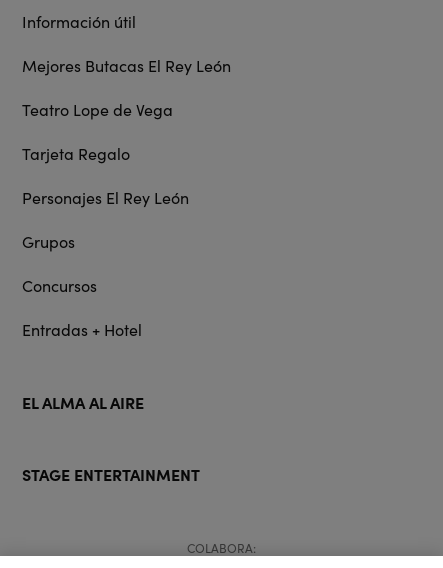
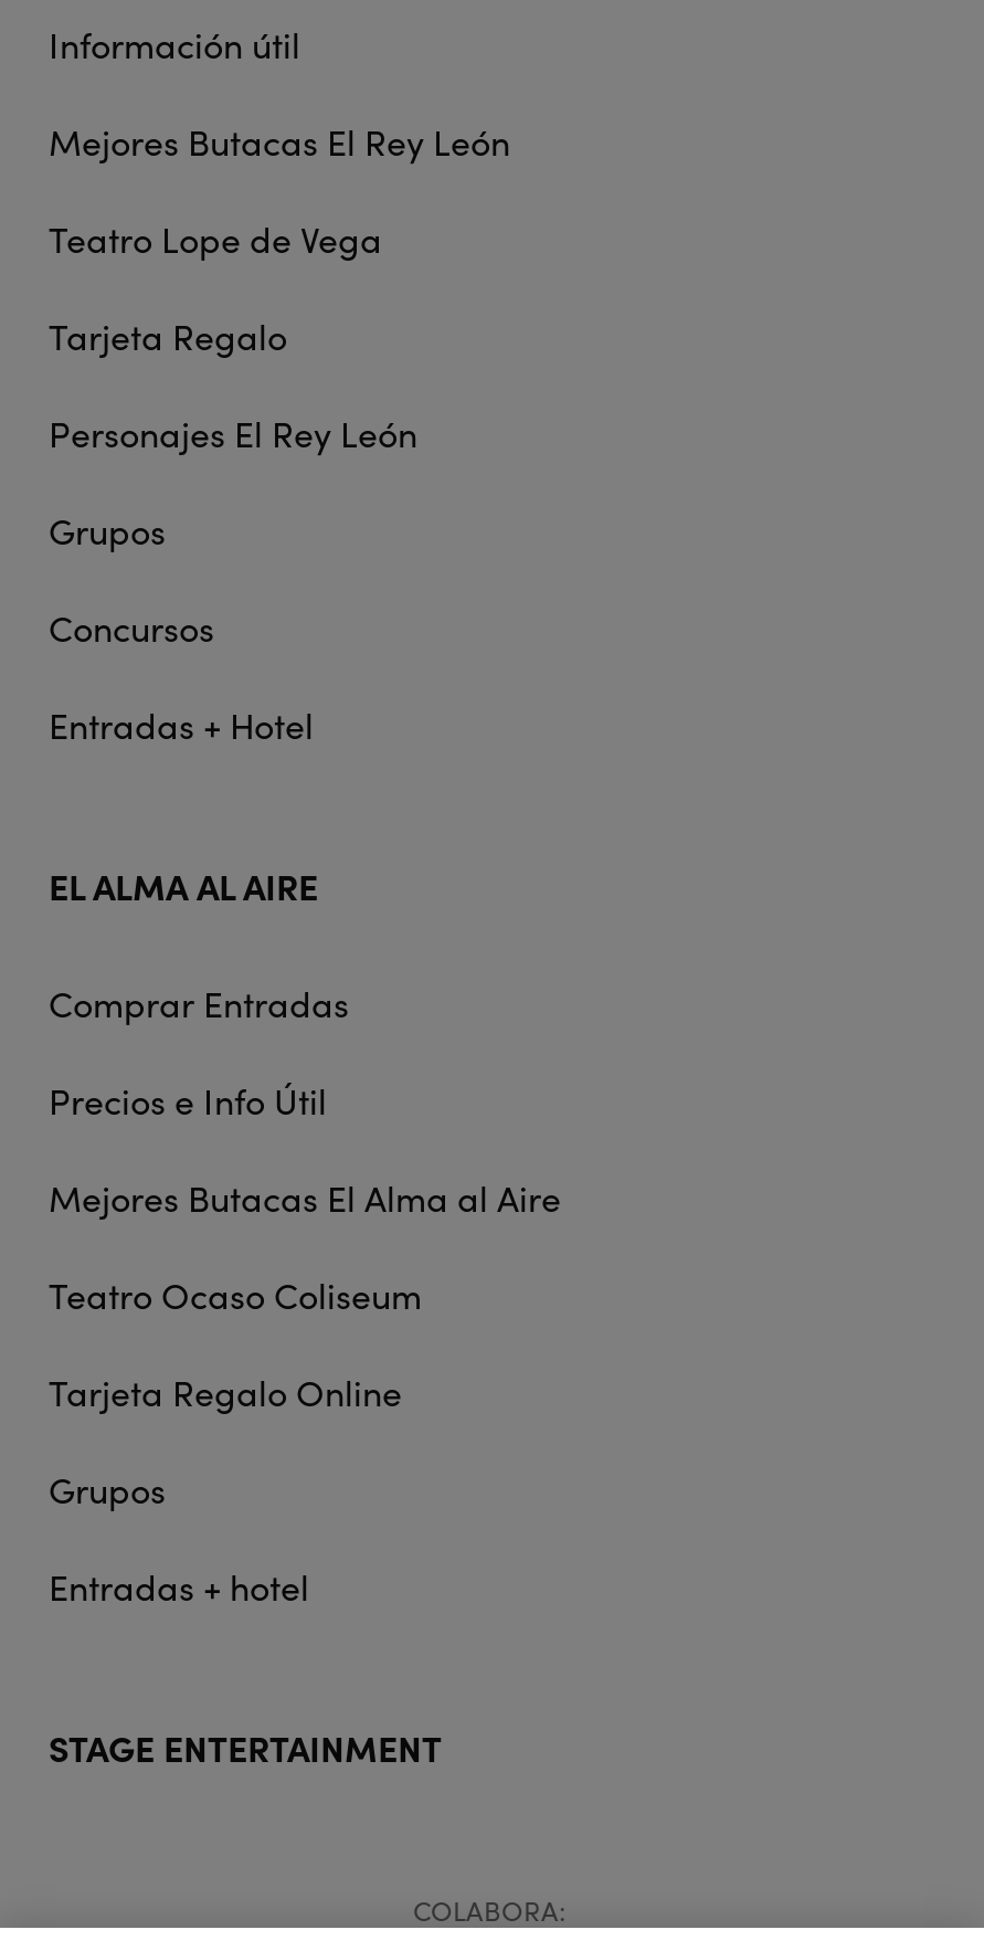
none -> [49,981,561,1611] Comprar Entradas | Precios e Info Útil | Mejores Butacas El Alma al Aire | Teatro Ocaso Coliseum | Tarjeta Regalo Online | Grupos | Entradas + hotel

